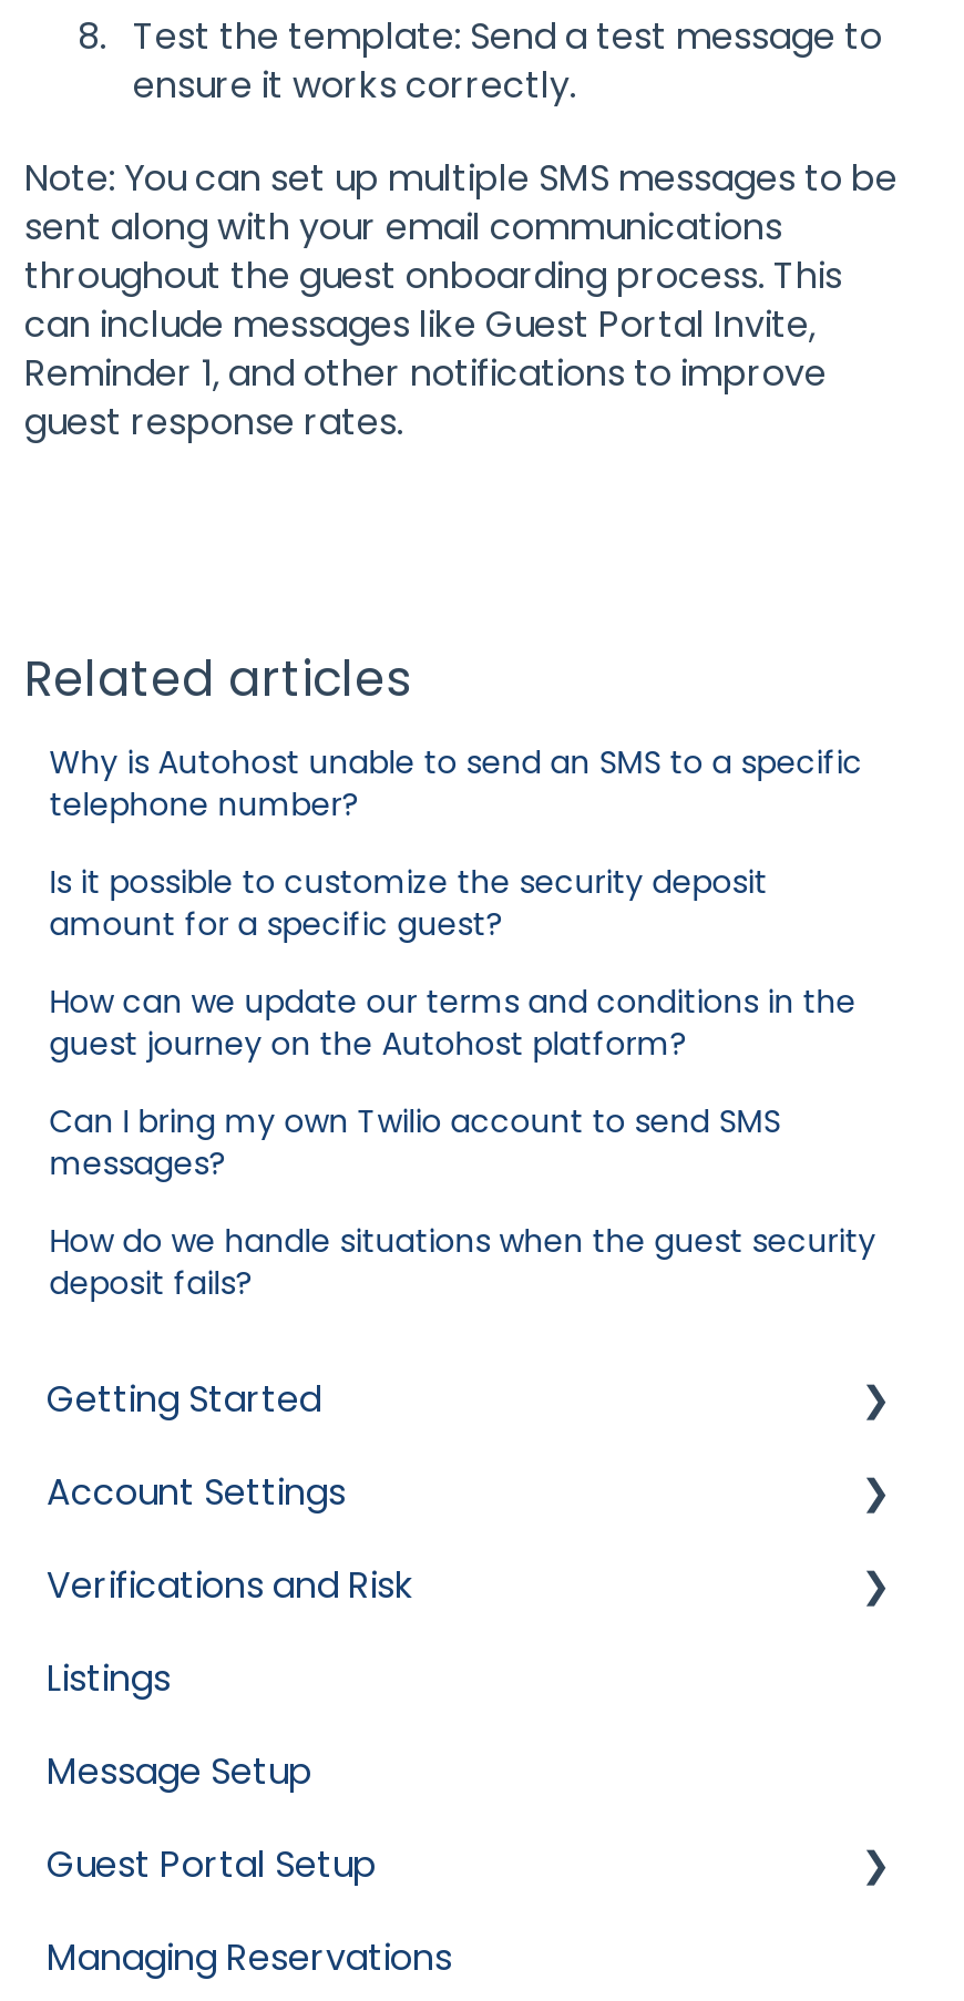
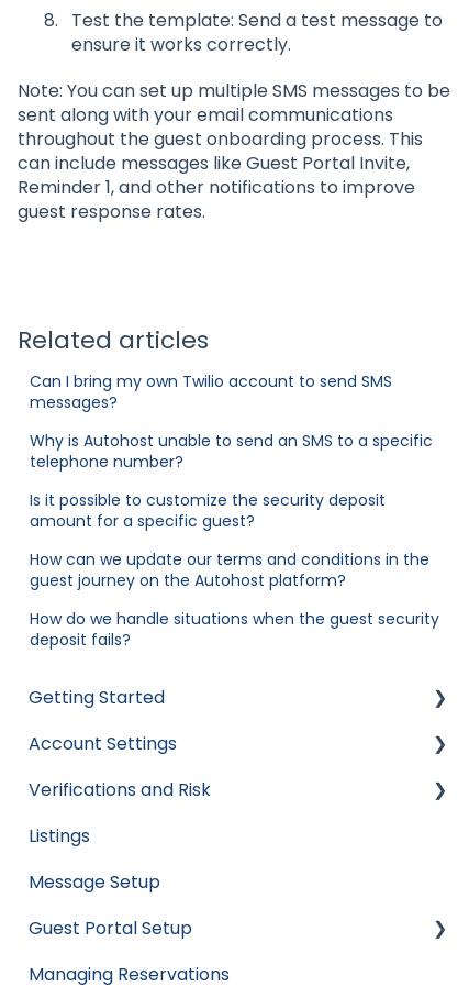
moved [49,740,863,1066] -> [30,429,433,591]: Why is Autohost unable to send an SMS to a specific | telephone number? | Is it possible to customize the security deposit | amount for a specific guest? | How can we update our terms and conditions in the | guest journey on the Autohost platform?
moved [49,1099,781,1186] -> [30,370,392,413]: Can I bring my own Twilio account to send SMS | messages?

